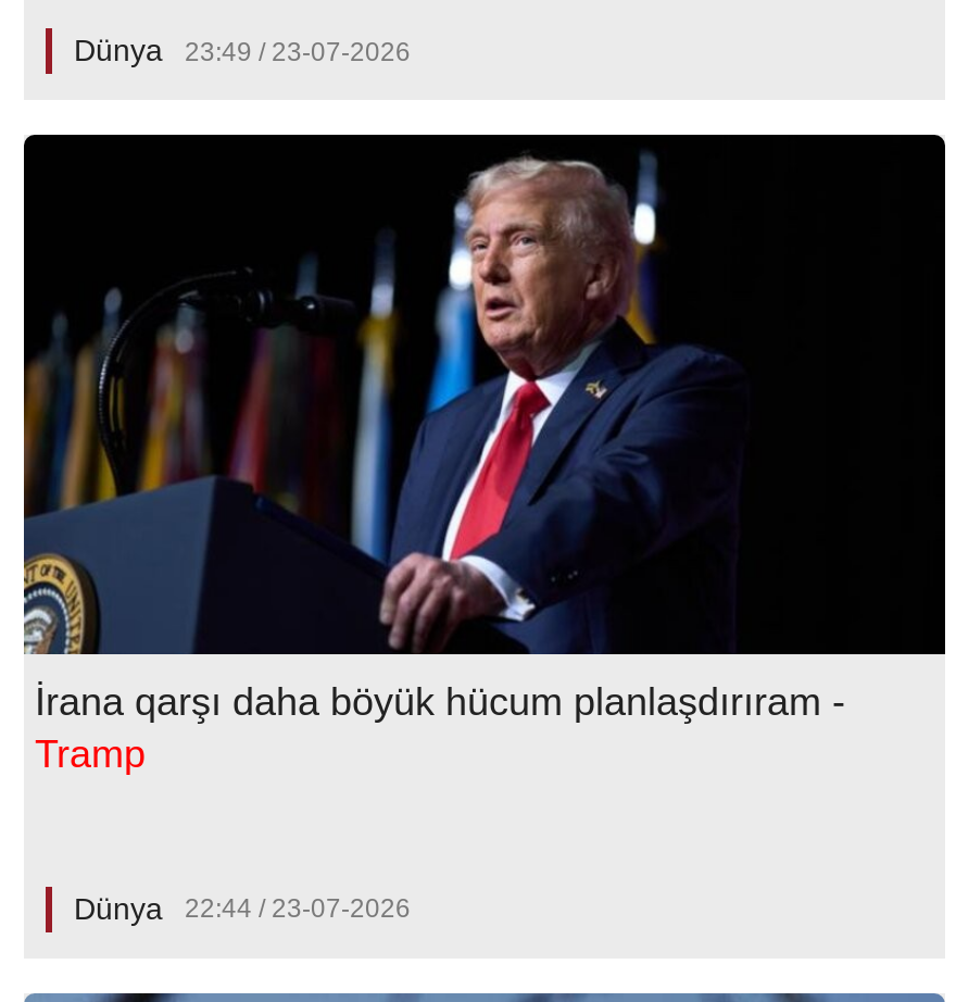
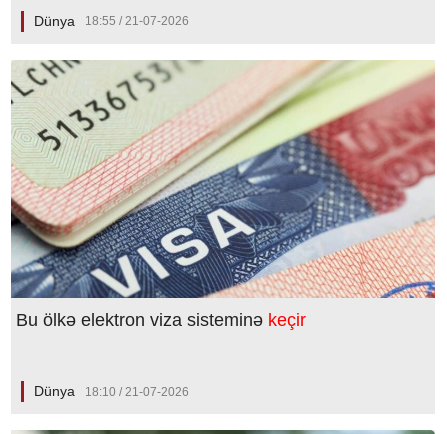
[74,34,411,69] Dünya 23:49 / 23-07-2026 -> [34,13,189,29] Dünya 18:55 / 21-07-2026
[22,133,947,776] [image] | İrana qarşı daha böyük hücum planlaşdırıram - | Tramp -> [10,59,436,330] [image] | Bu ölkə elektron viza sisteminə keçir
[74,892,411,926] Dünya 22:44 / 23-07-2026 -> [34,383,189,399] Dünya 18:10 / 21-07-2026

